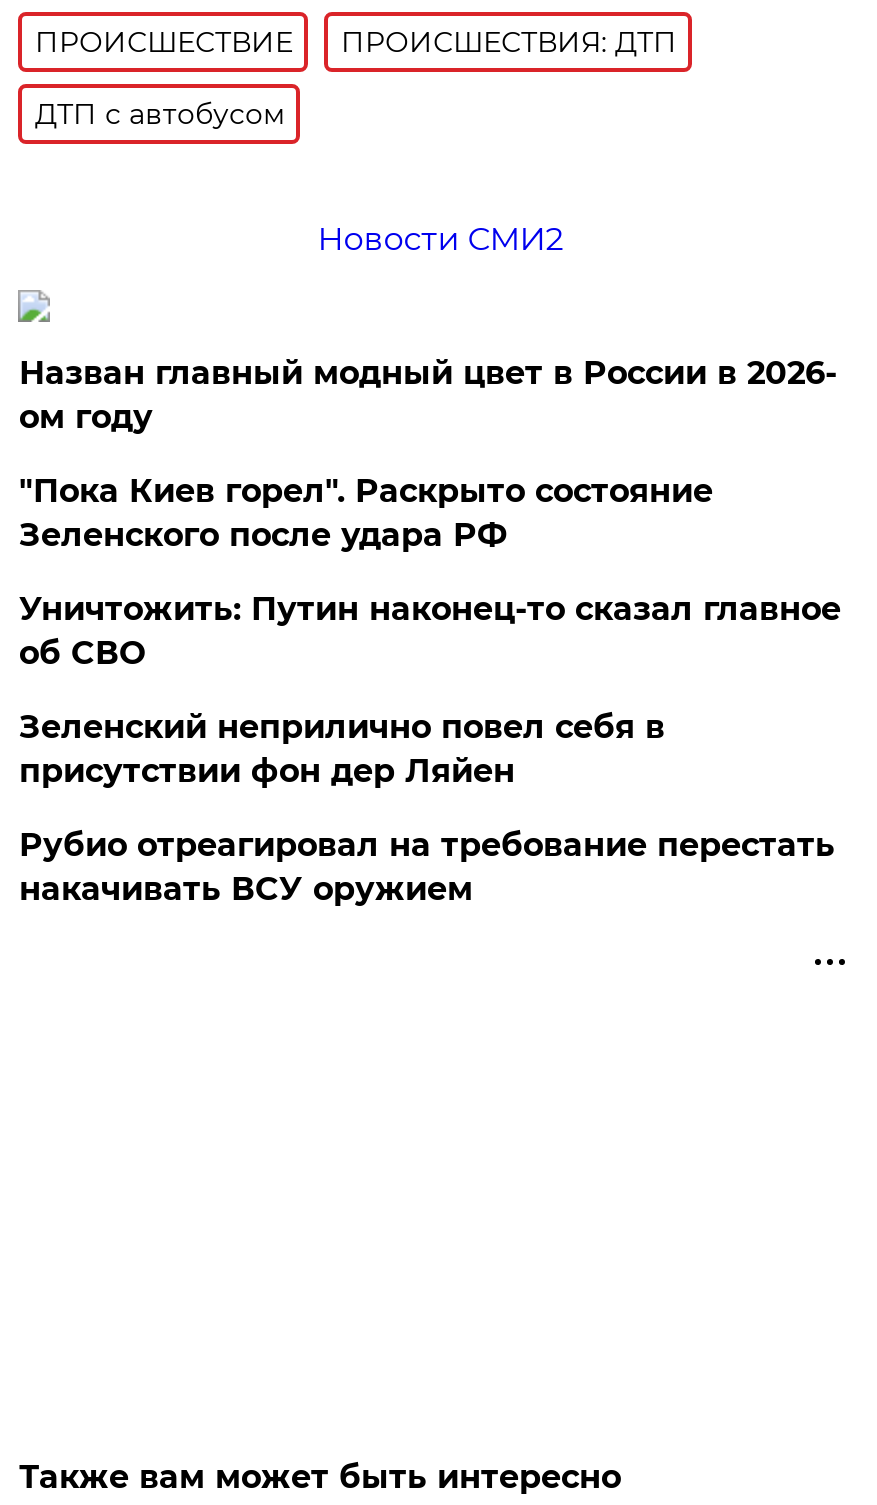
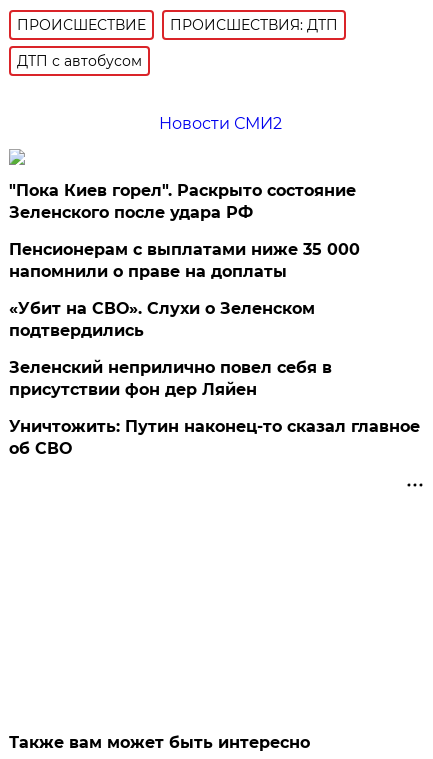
[19,354,837,436] Назван главный модный цвет в России в 2026- | ом году -> none
moved [19,472,713,554] -> [9,181,356,222]: "Пока Киев горел". Раскрыто состояние | Зеленского после удара РФ
none -> [9,240,360,340] Пенсионерам с выплатами ниже 35 000 | напомнили о праве на доплаты | «Убит на СВО». Слухи о Зеленском | подтвердились
moved [19,590,841,672] -> [9,417,420,458]: Уничтожить: Путин наконец-то сказал главное | об СВО
[19,826,835,908] Рубио отреагировал на требование перестать | накачивать ВСУ оружием -> none

